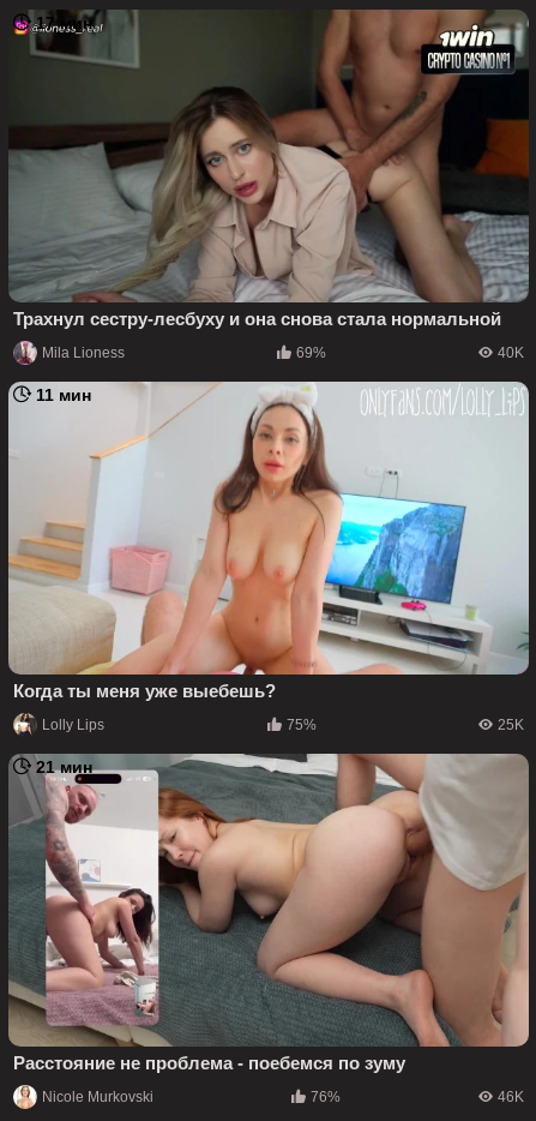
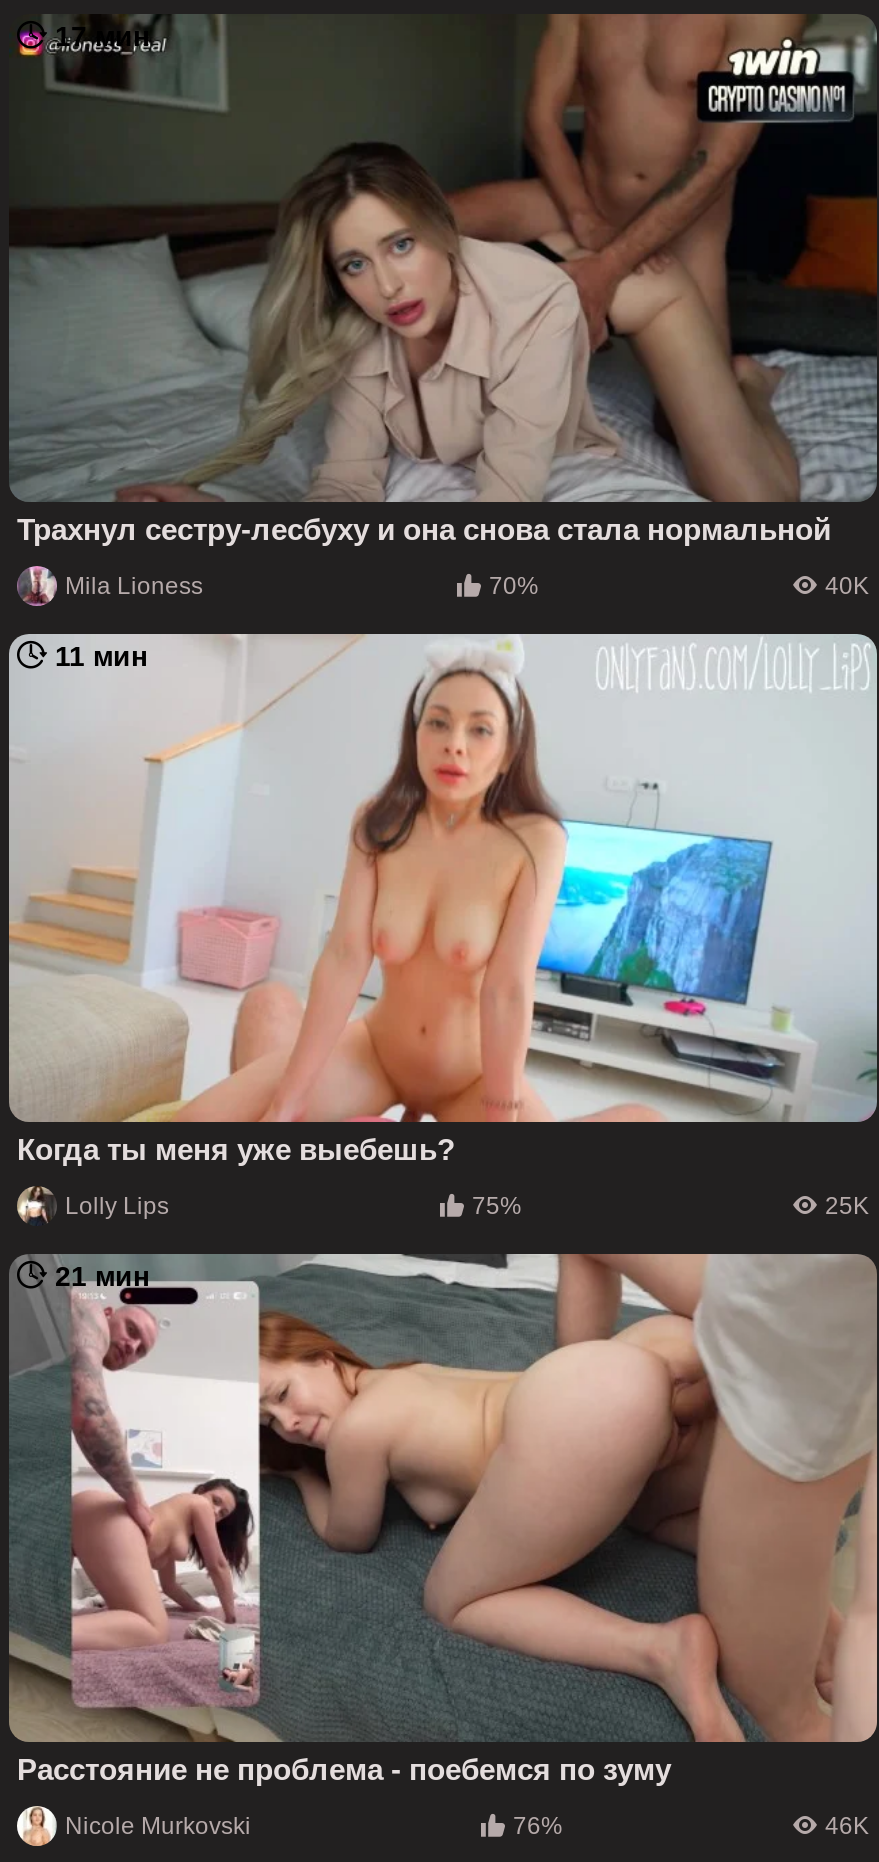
[296,344,326,361] 69% -> [489,572,539,600] 70%

